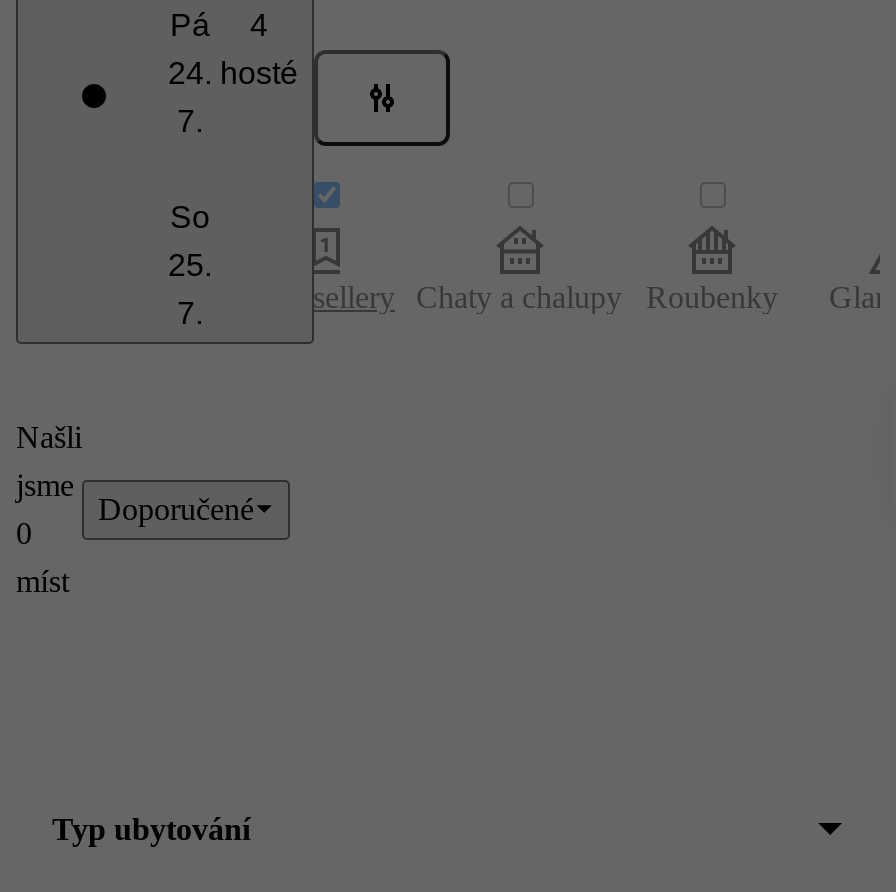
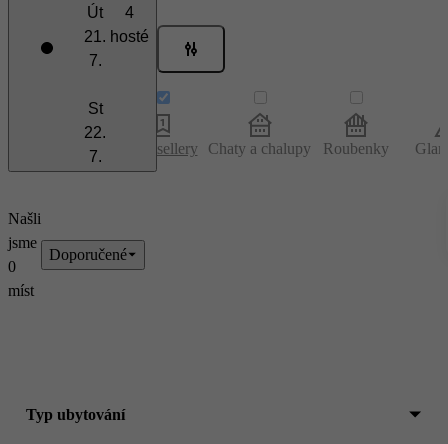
[168,8,212,90] Pá | 24. -> [84,4,106,45] Út | 21.
[168,200,212,282] So | 25. -> [84,100,106,141] St | 22.

